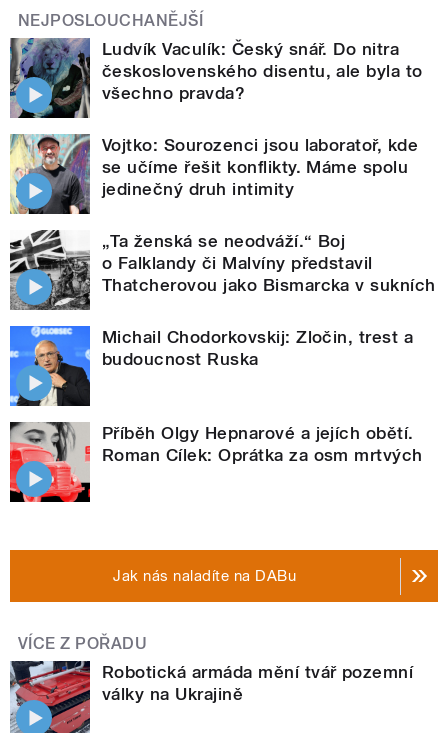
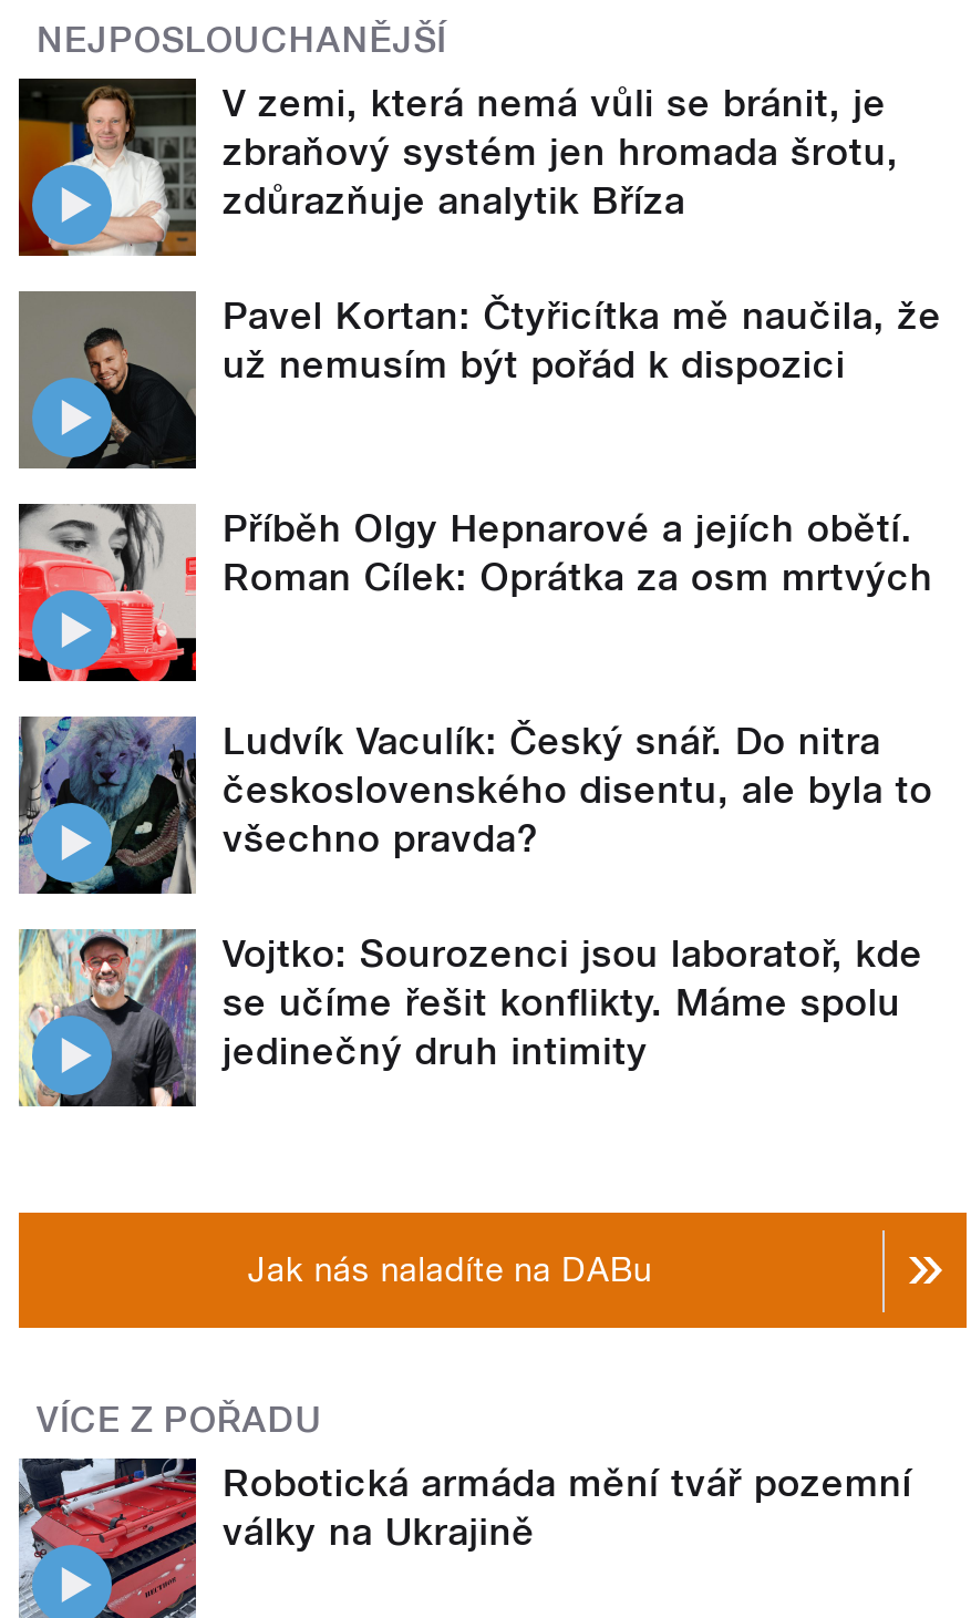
none -> [17,76,942,387] [image] | V zemi, která nemá vůli se bránit, je | zbraňový systém jen hromada šrotu, | zdůrazňuje analytik Bříza | Pavel Kortan: Čtyřicítka mě naučila, že | už nemusím být pořád k dispozici
none -> [17,291,196,471] [image]
moved [8,37,423,199] -> [14,714,933,1074]: [image] | Ludvík Vaculík: Český snář. Do nitra | československého disentu, ale byla to | všechno pravda? | Vojtko: Sourozenci jsou laboratoř, kde | se učíme řešit konflikty. Máme spolu | jedinečný druh intimity
[9,230,436,369] [image] | „Ta ženská se neodváží.“ Boj | o Falklandy či Malvíny představil | Thatcherovou jako Bismarcka v sukních | Michail Chodorkovskij: Zločin, trest a | budoucnost Ruska -> none
[9,325,91,406] [image] -> none
moved [9,421,423,503] -> [17,502,933,683]: [image] | Příběh Olgy Hepnarové a jejích obětí. | Roman Cílek: Oprátka za osm mrtvých

